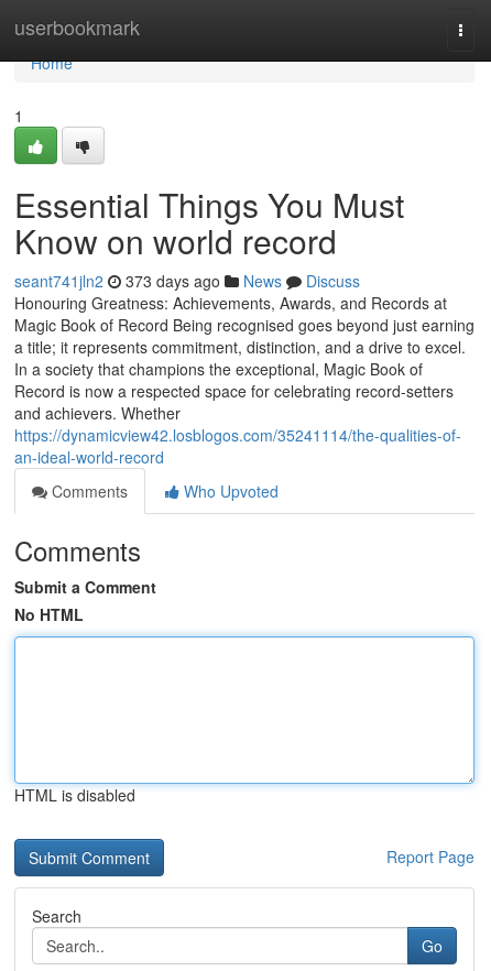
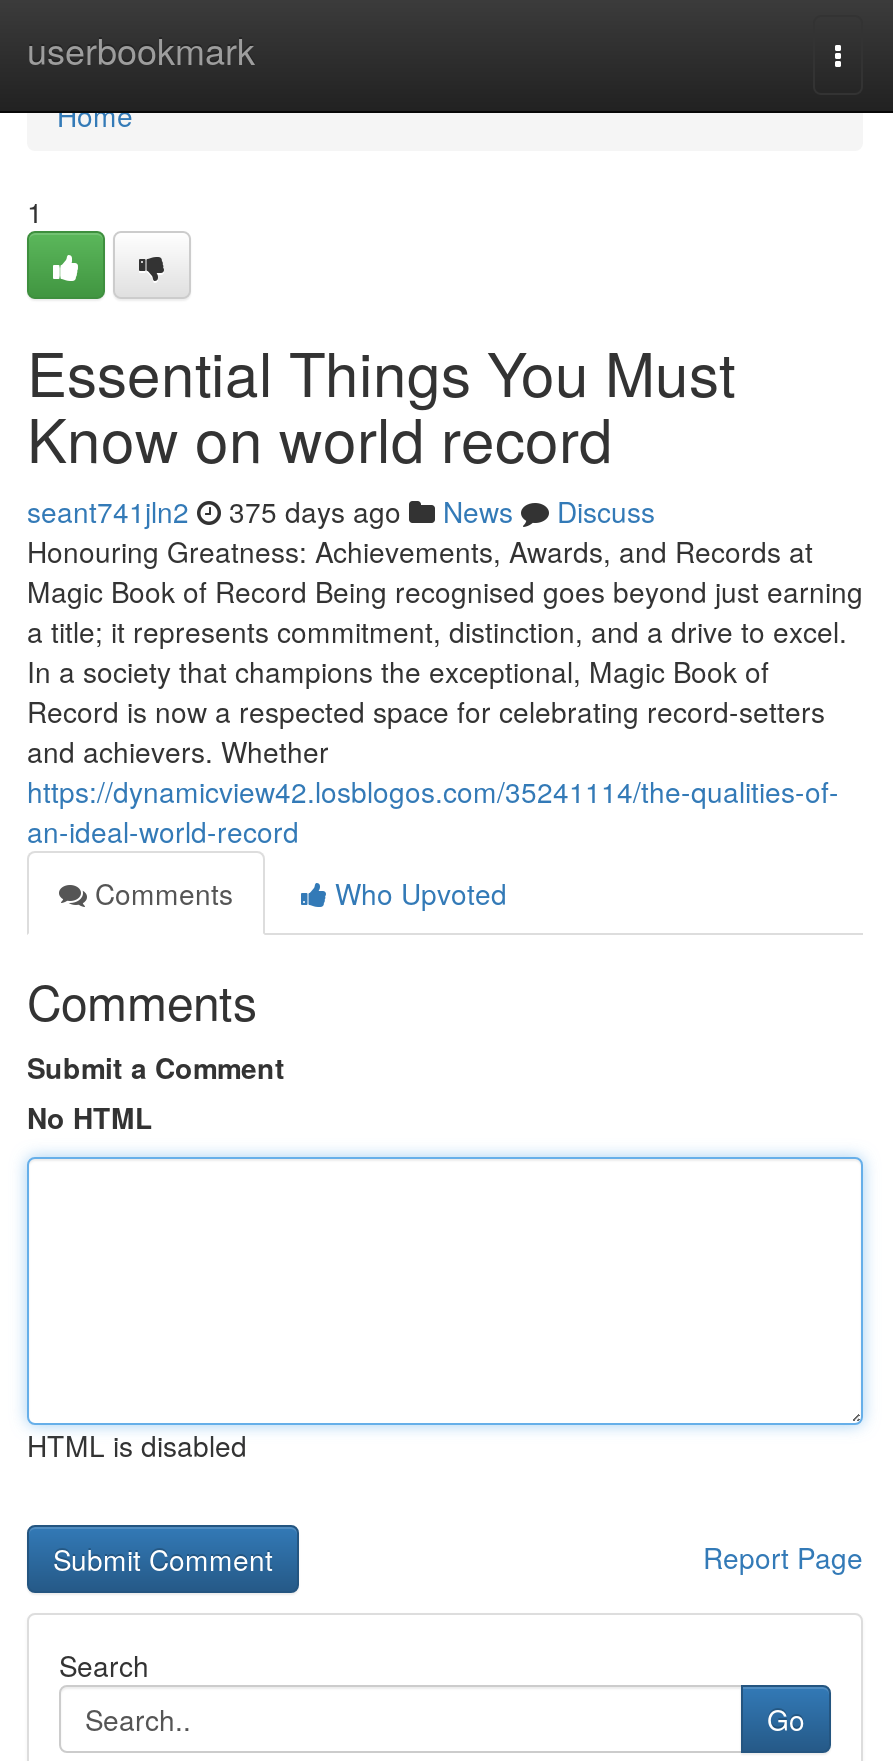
[14,270,360,292] seant741jln2 373 days ago News Discuss -> [27,491,655,531] seant741jln2 375 days ago News Discuss

